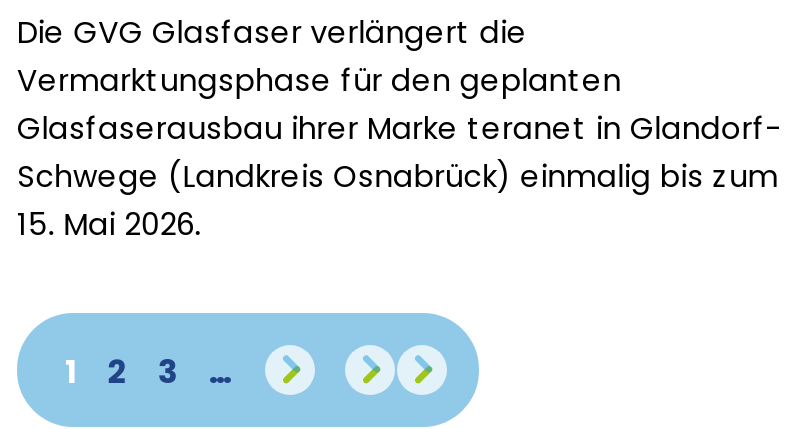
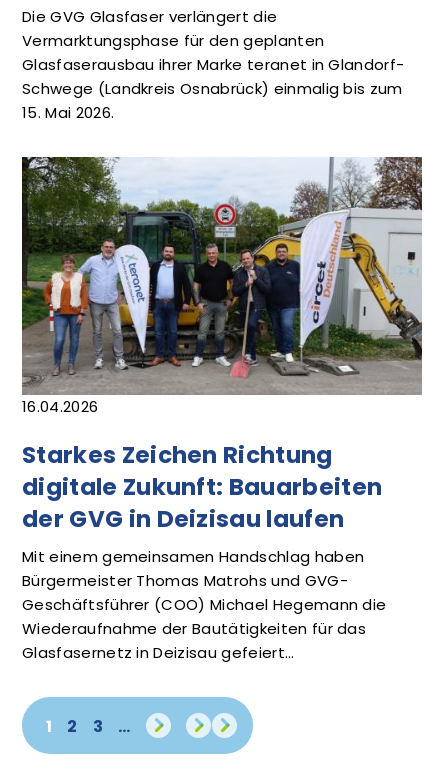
none -> [21,156,423,663] [image] | 16.04.2026 | Starkes Zeichen Richtung | digitale Zukunft: Bauarbeiten | der GVG in Deizisau laufen | Mit einem gemeinsamen Handschlag haben | Bürgermeister Thomas Matrohs und GVG- | Geschäftsführer (COO) Michael Hegemann die | Wiederaufnahme der Bautätigkeiten für das | Glasfasernetz in Deizisau gefeiert…

